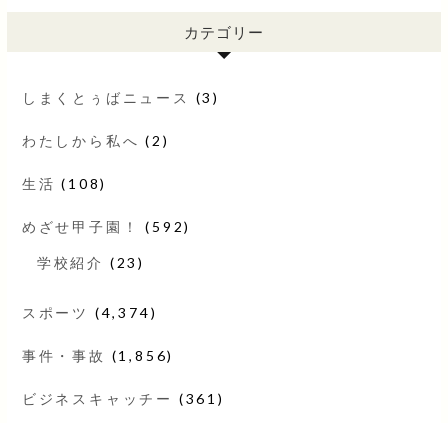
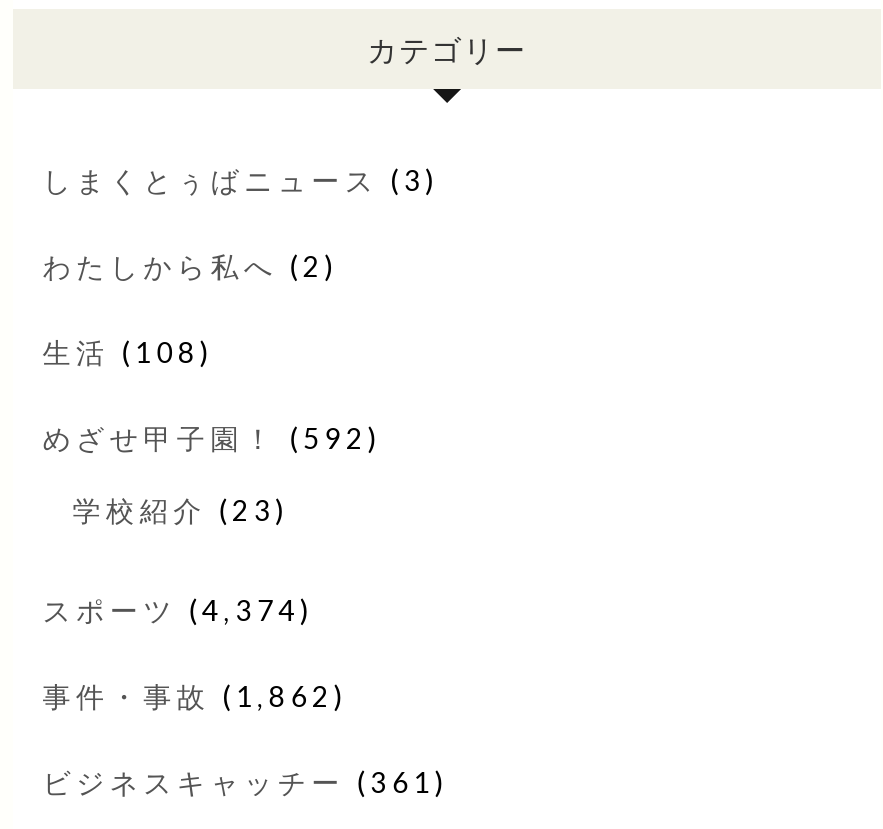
[22,347,174,364] 事件・事故(1,856) -> [42,680,347,714] 事件・事故(1,862)

